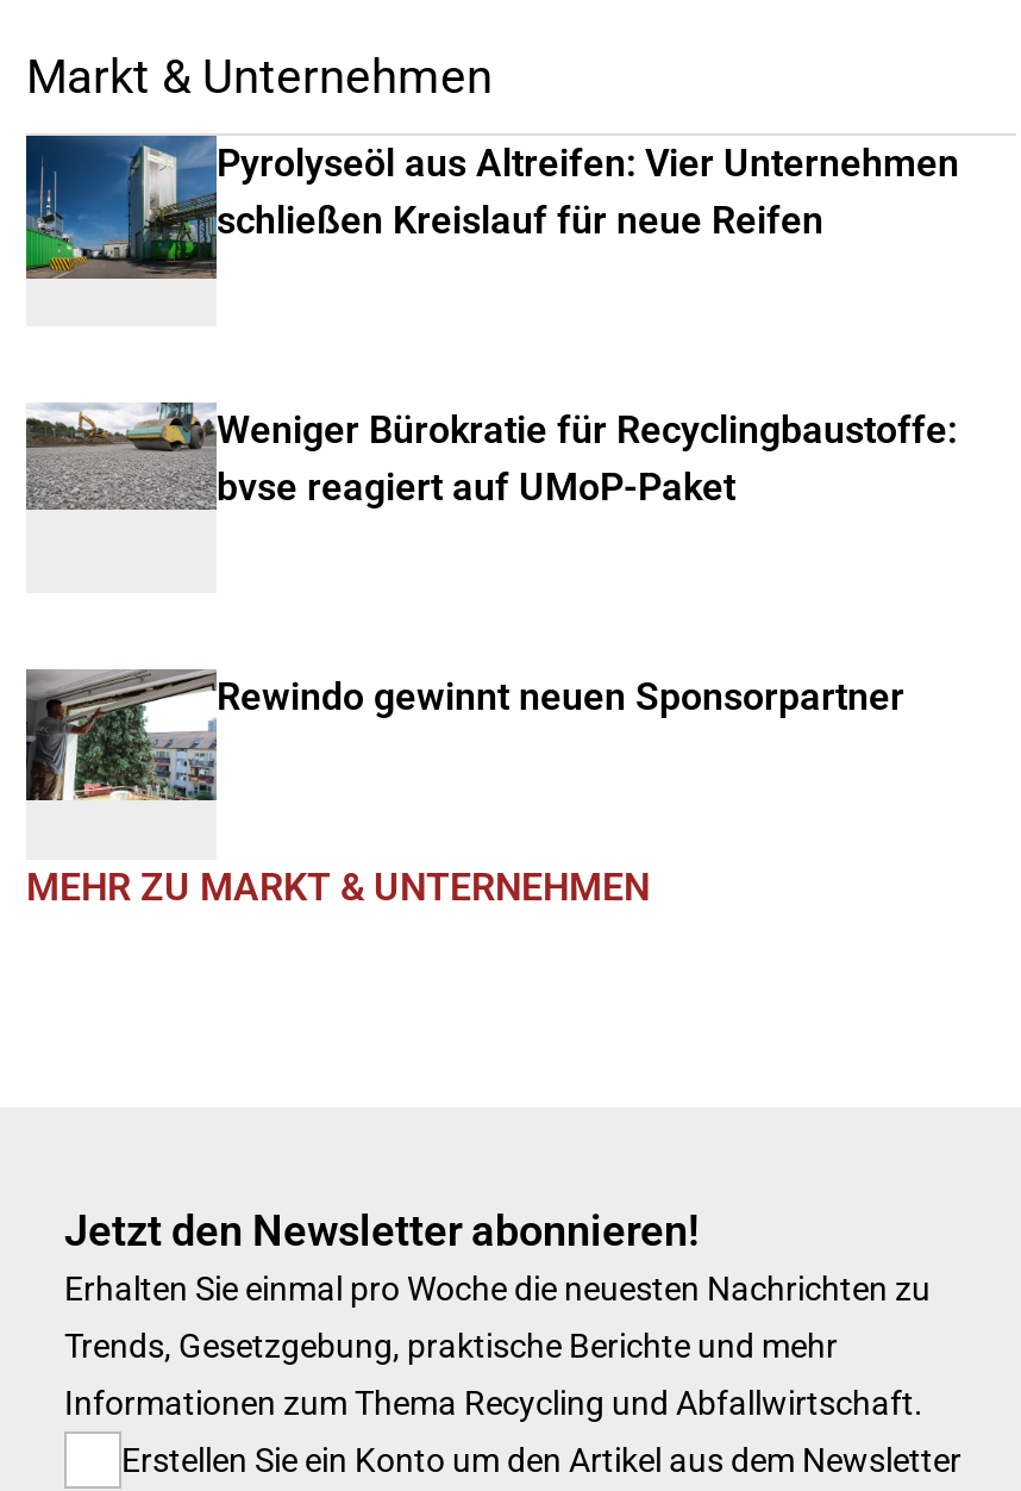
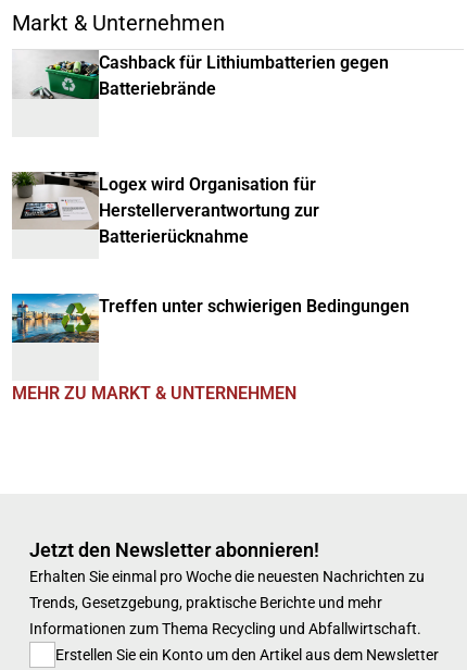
[24,133,959,281] [image] | Pyrolyseöl aus Altreifen: Vier Unternehmen | schließen Kreislauf für neue Reifen -> [12,50,389,115] [image] | Cashback für Lithiumbatterien gegen | Batteriebrände
[26,400,957,526] [image] | Weniger Bürokratie für Recyclingbaustoffe: | bvse reagiert auf UMoP-Paket -> [11,171,319,247] [image] | Logex wird Organisation für | Herstellerverantwortung zur | Batterierücknahme
[24,667,904,803] [image] | Rewindo gewinnt neuen Sponsorpartner -> [11,293,409,353] [image] | Treffen unter schwierigen Bedingungen

